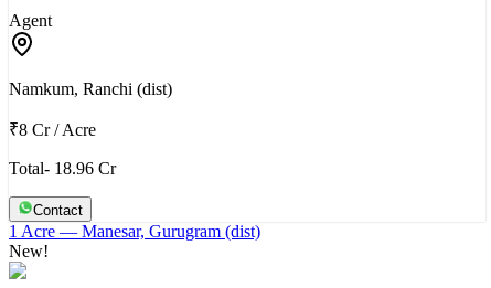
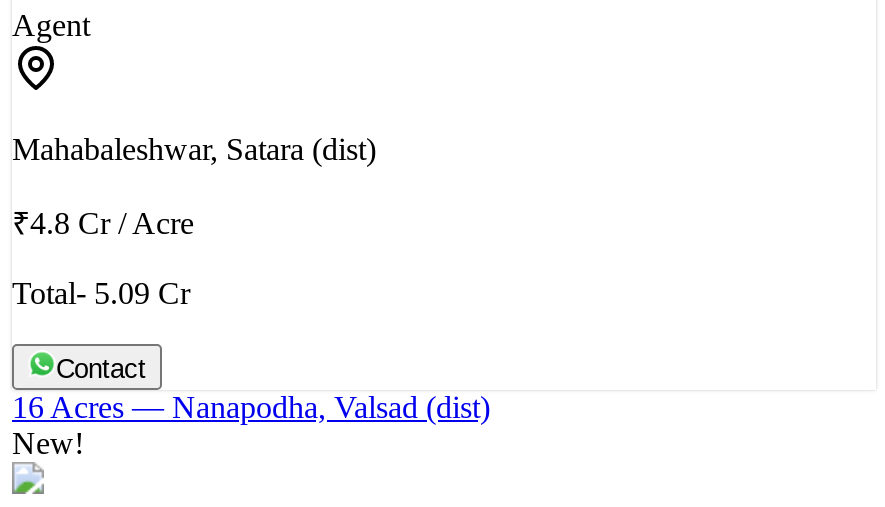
[9,80,172,99] Namkum, Ranchi (dist) -> [12,133,376,167] Mahabaleshwar, Satara (dist)
[9,121,96,139] ₹8 Cr / Acre -> [12,207,194,241] ₹4.8 Cr / Acre
[9,159,116,178] Total- 18.96 Cr -> [12,277,190,311] Total- 5.09 Cr
[9,222,260,241] 1 Acre— Manesar, Gurugram (dist) -> [12,391,490,425] 16 Acres— Nanapodha, Valsad (dist)

